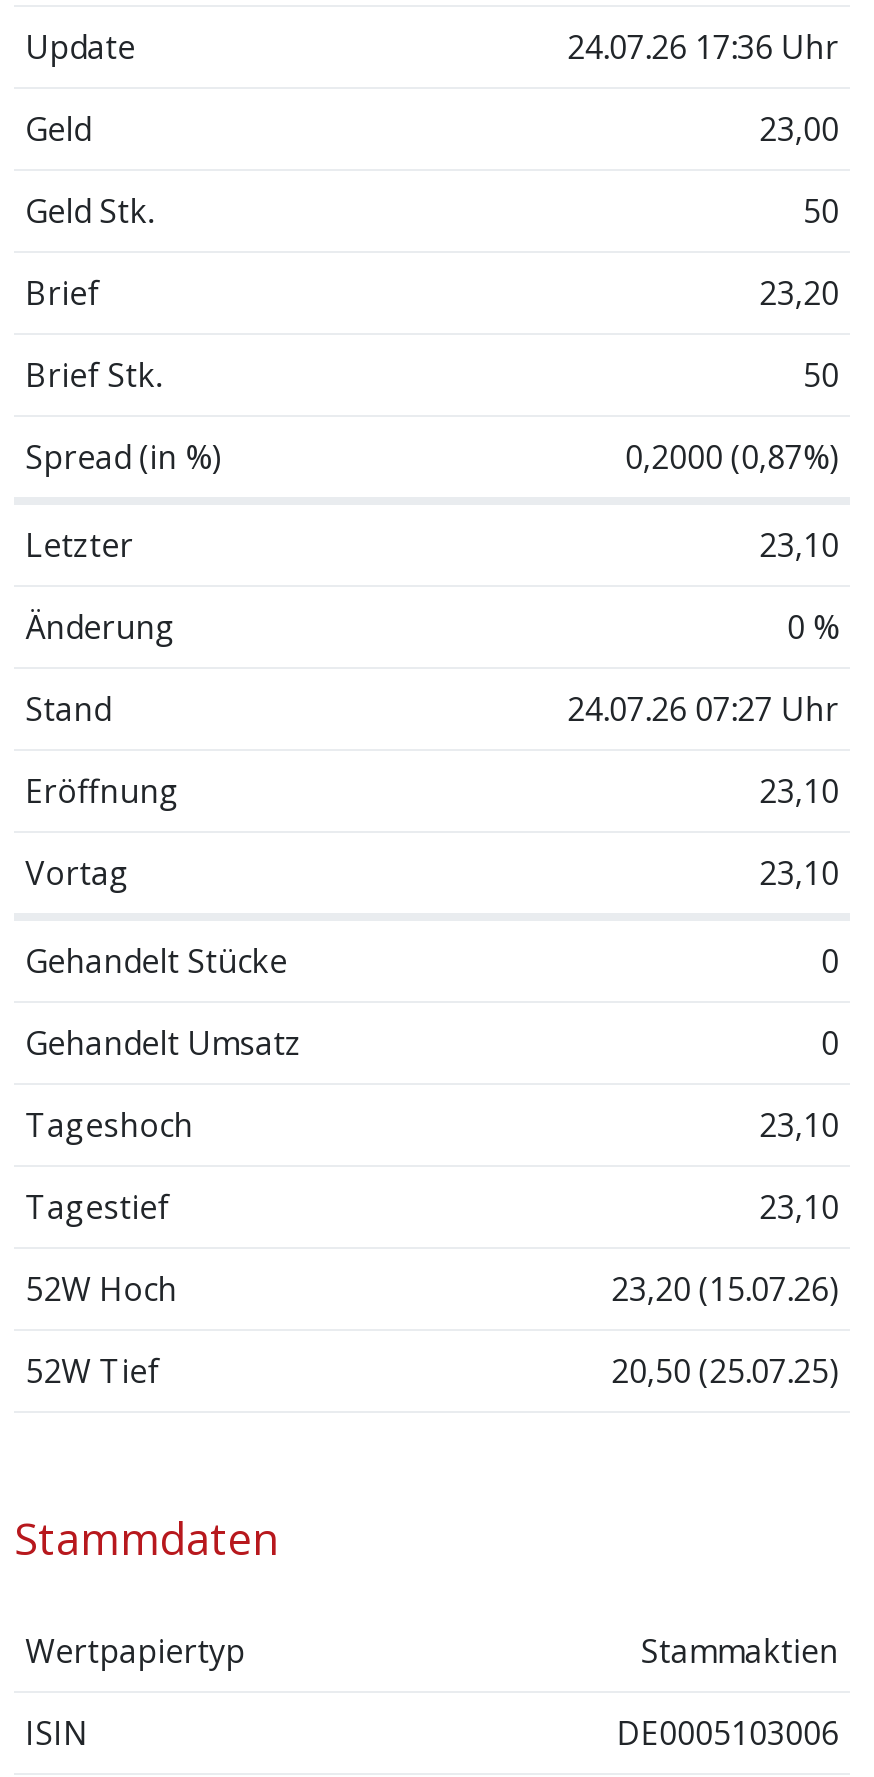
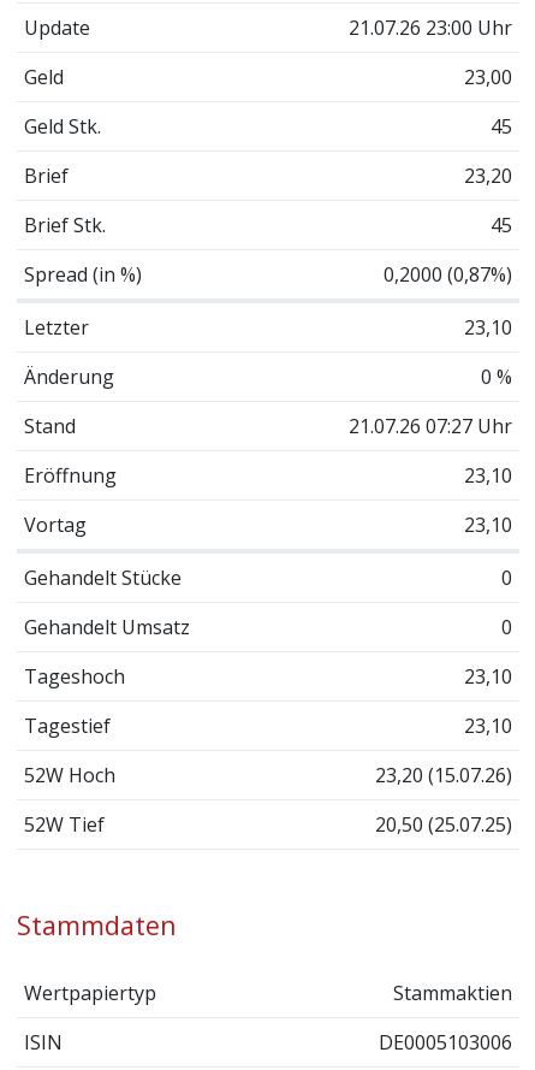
[567,25,839,69] 24.07.26 17:36 Uhr -> [349,14,513,41] 21.07.26 23:00 Uhr
[803,189,839,233] 50 -> [491,113,513,139] 45
[803,353,839,397] 50 -> [491,212,513,238] 45
[567,687,839,731] 24.07.26 07:27 Uhr -> [349,413,513,439] 21.07.26 07:27 Uhr

